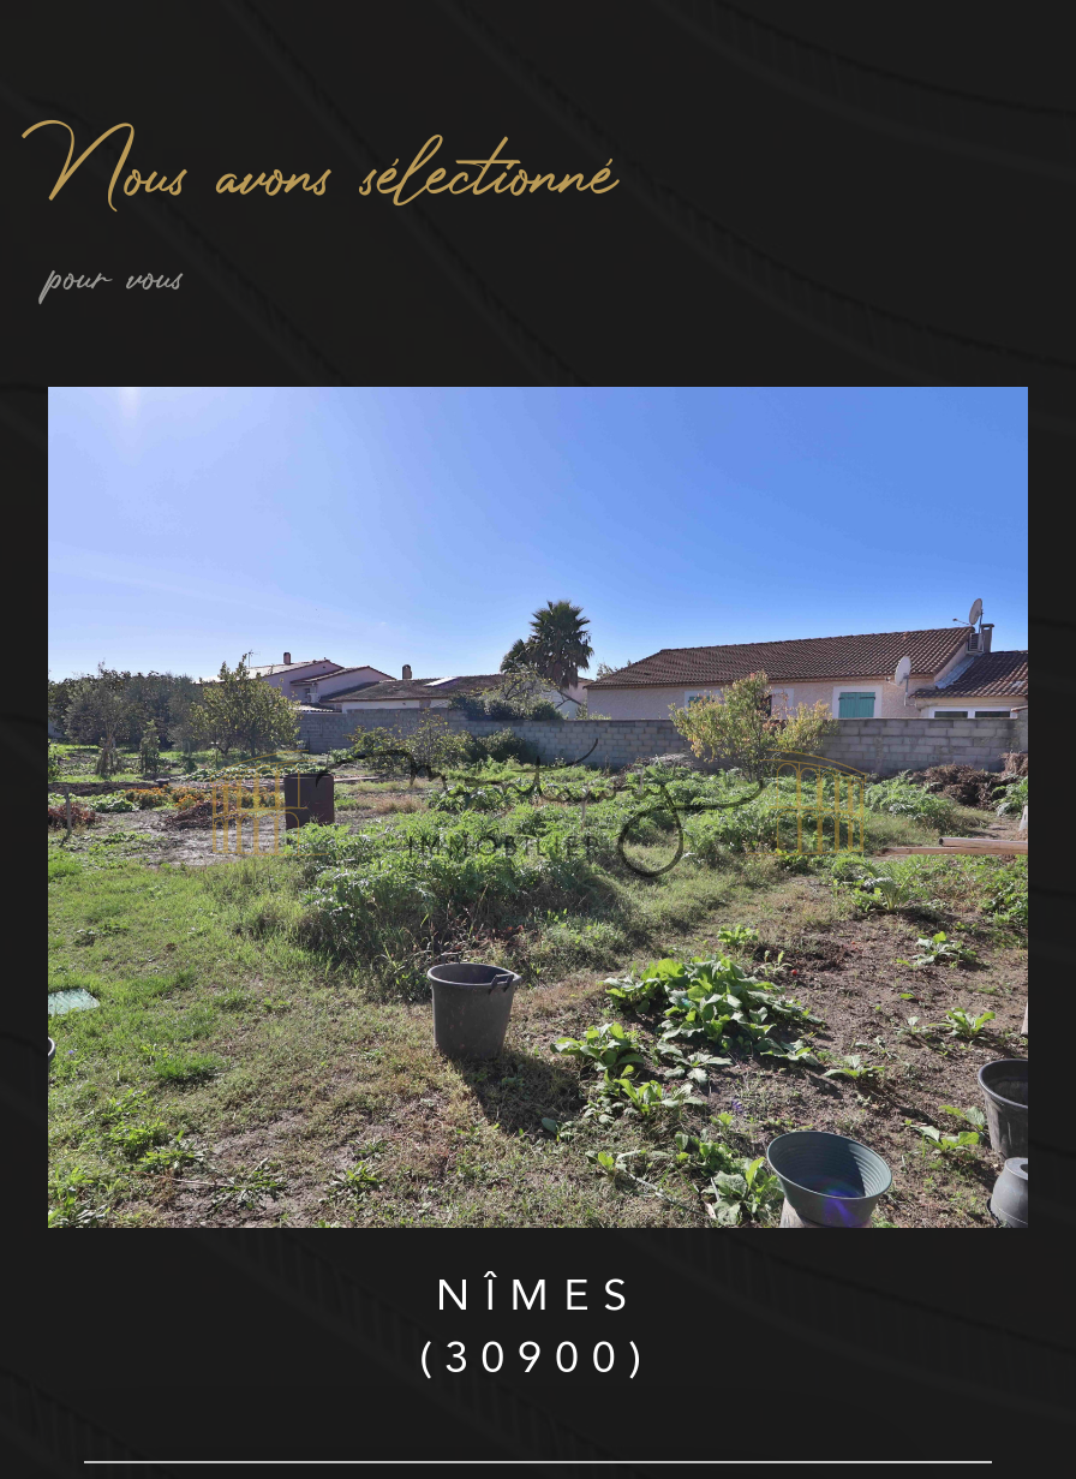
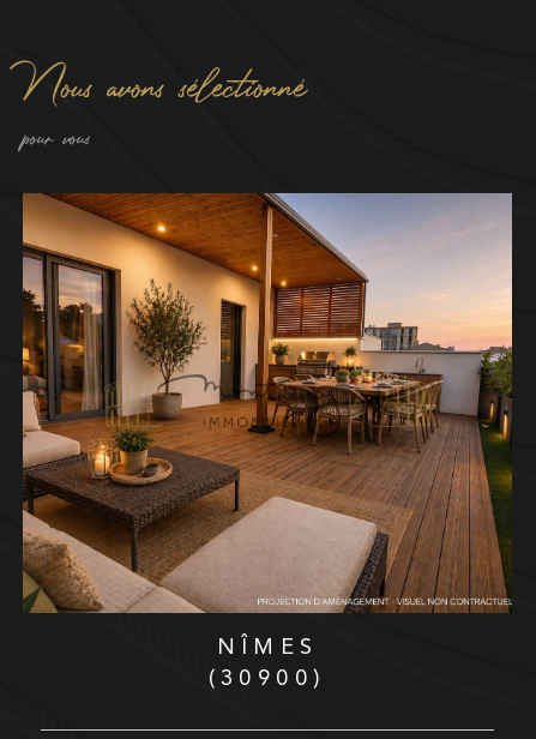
[46,384,1030,1230] [image] -> [22,193,513,613] [image]

